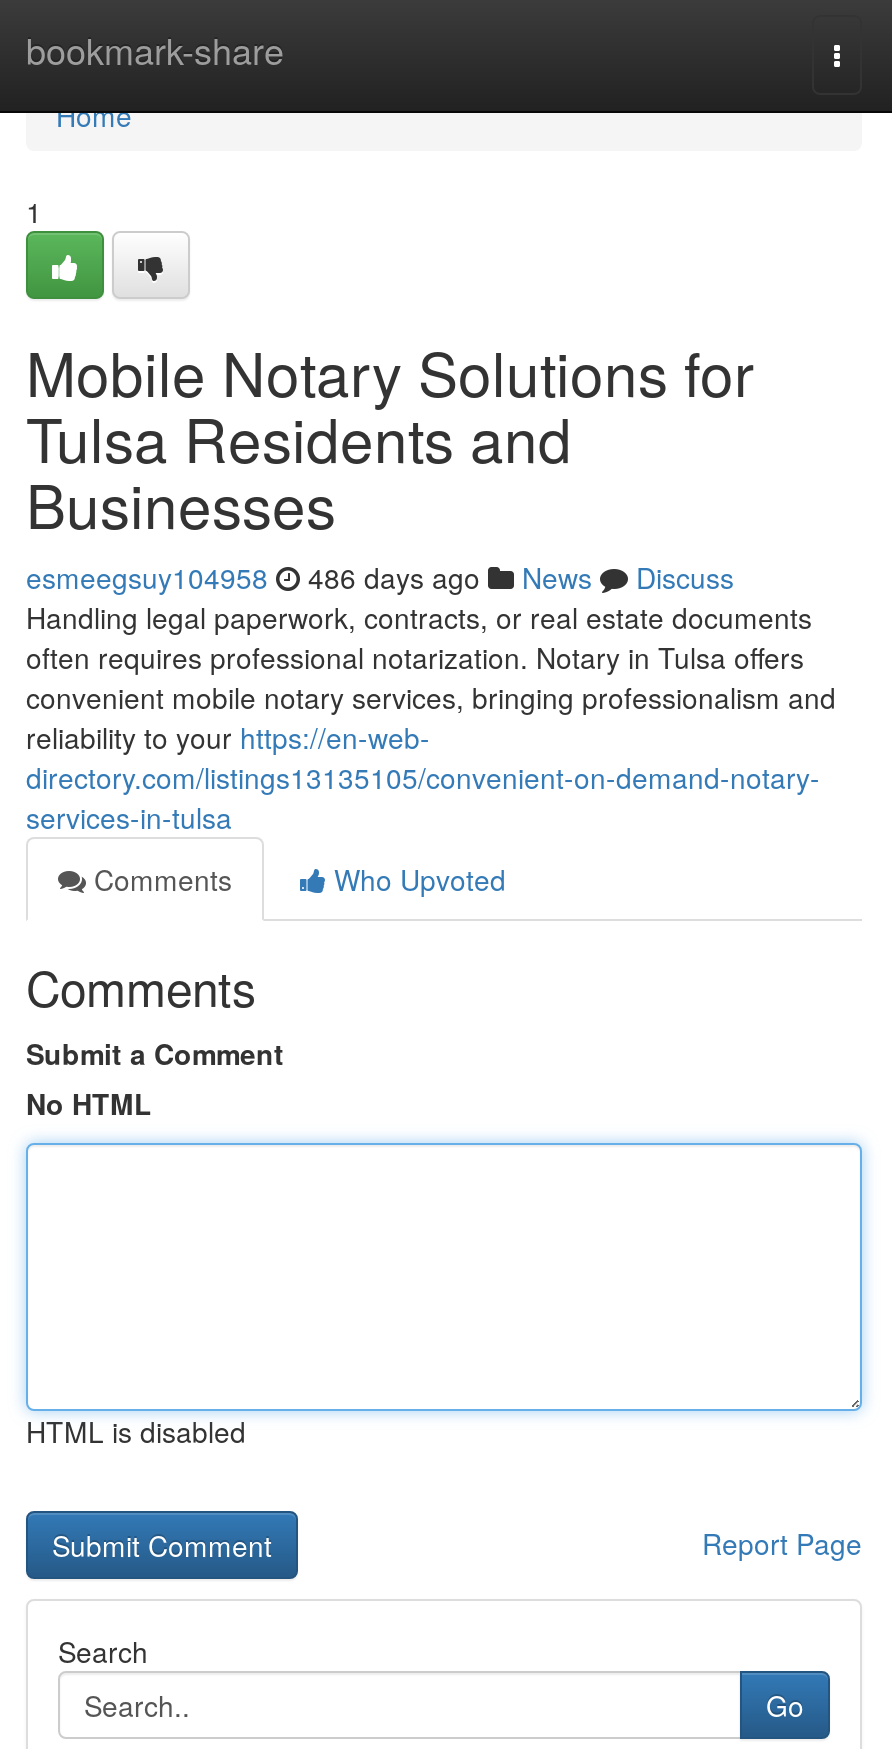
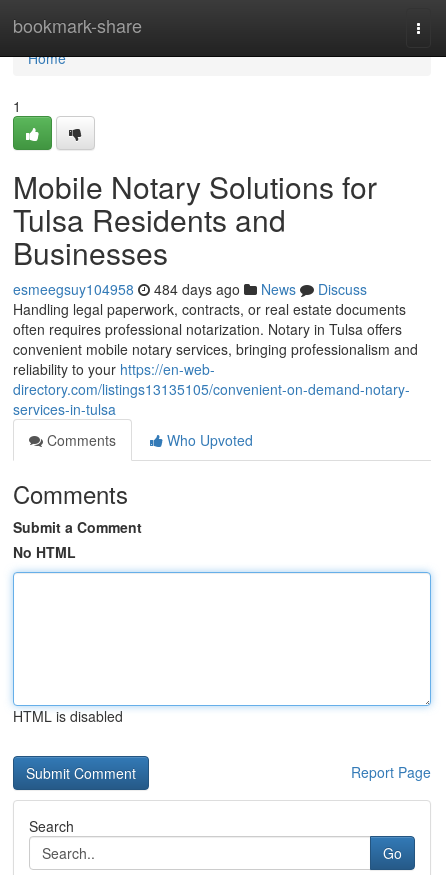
[26,557,734,597] esmeegsuy104958 486 days ago News Discuss -> [13,279,367,299] esmeegsuy104958 484 days ago News Discuss

